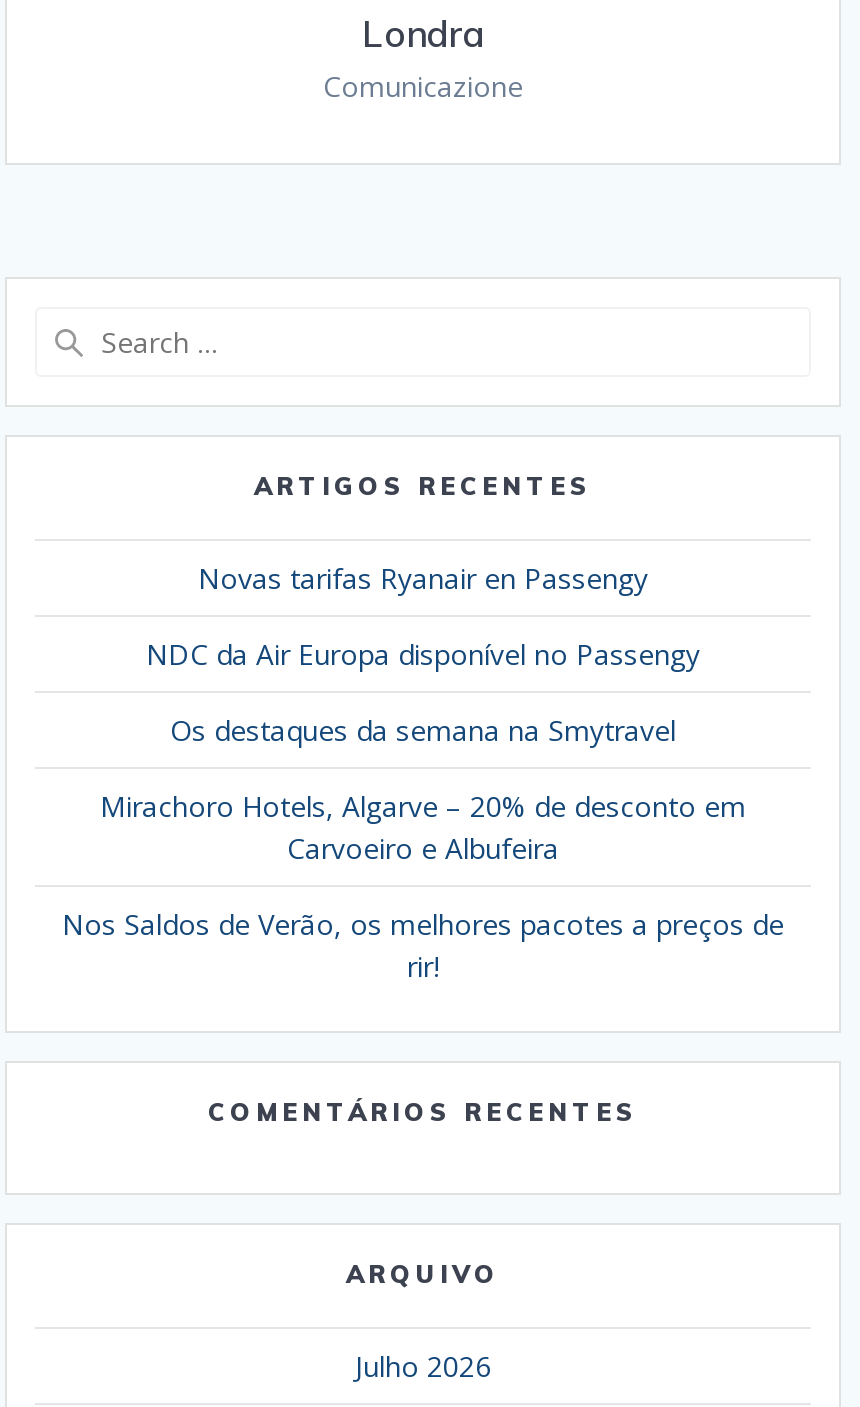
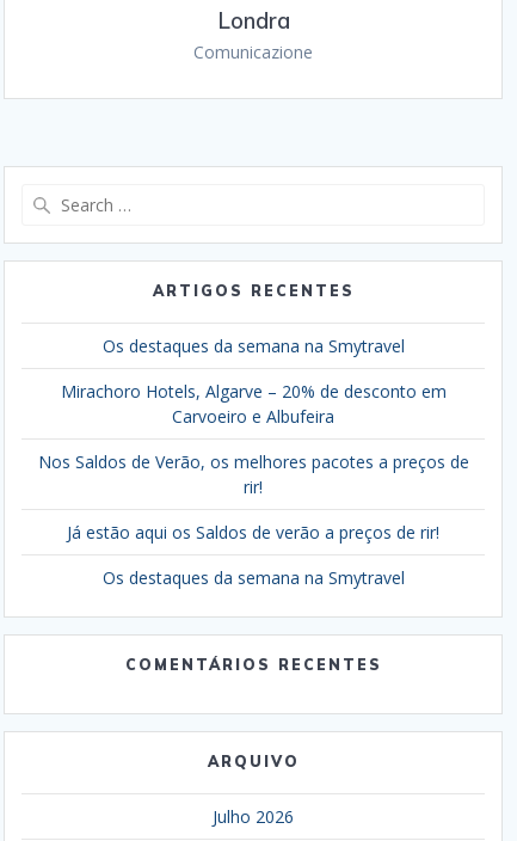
[146,559,700,673] Novas tarifas Ryanair en Passengy | NDC da Air Europa disponível no Passengy -> none
moved [62,711,784,985] -> [38,334,469,498]: Os destaques da semana na Smytravel | Mirachoro Hotels, Algarve – 20% de desconto em | Carvoeiro e Albufeira | Nos Saldos de Verão, os melhores pacotes a preços de | rir!
none -> [67,521,439,589] Já estão aqui os Saldos de verão a preços de rir! | Os destaques da semana na Smytravel

